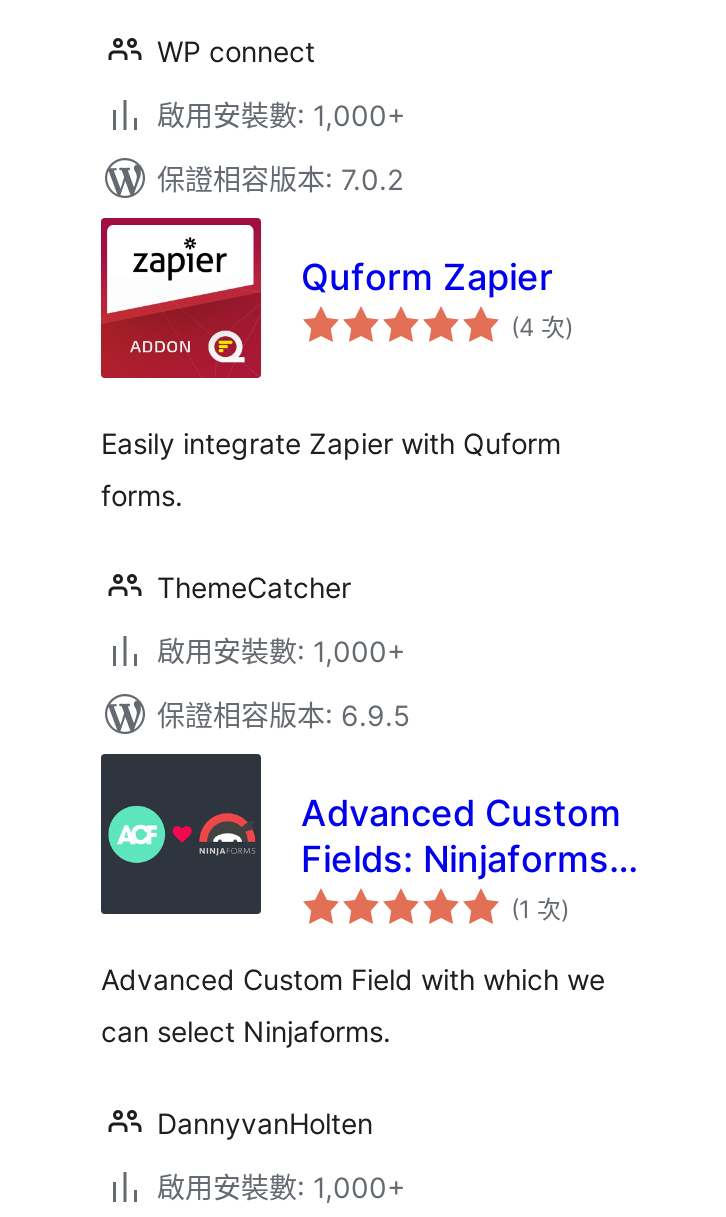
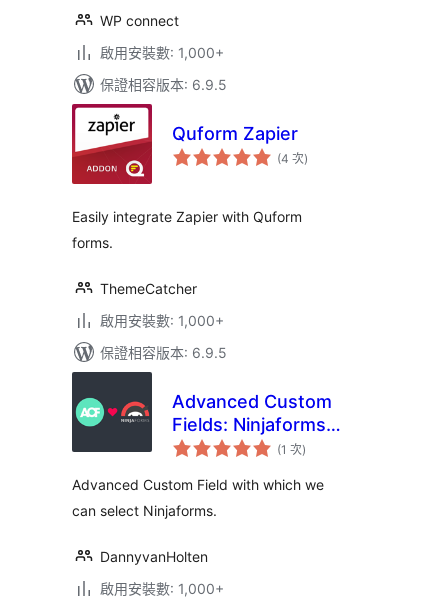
[157,162,403,196] 保證相容版本: 7.0.2 -> [100,76,227,93] 保證相容版本: 6.9.5

